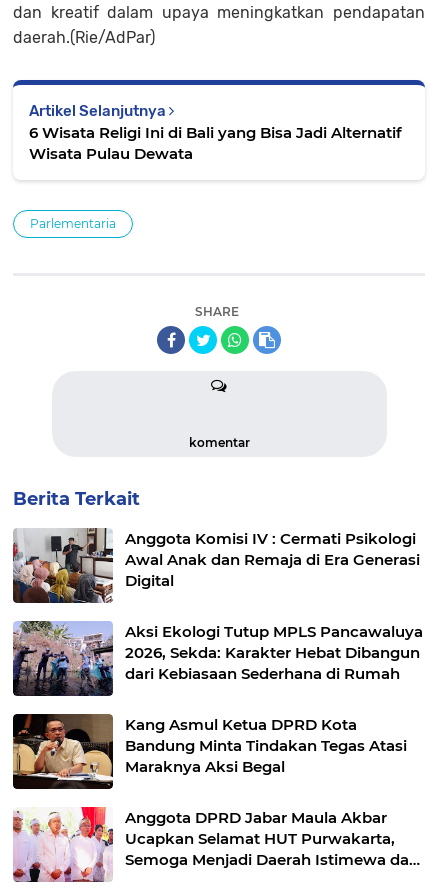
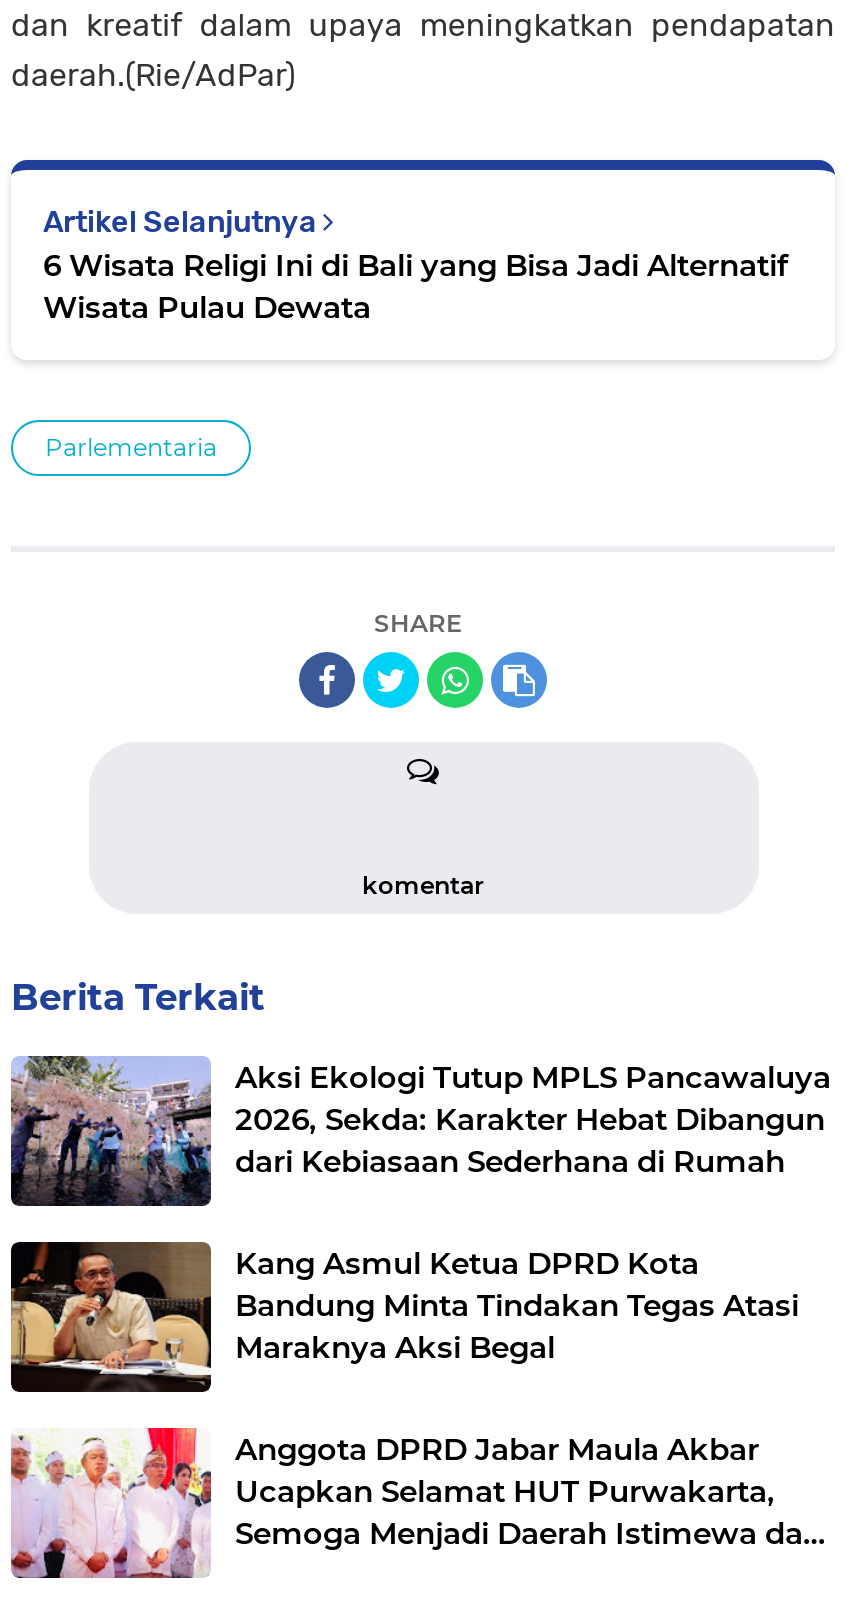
[13,527,420,604] [image] | Anggota Komisi IV : Cermati Psikologi | Awal Anak dan Remaja di Era Generasi | Digital -> none

